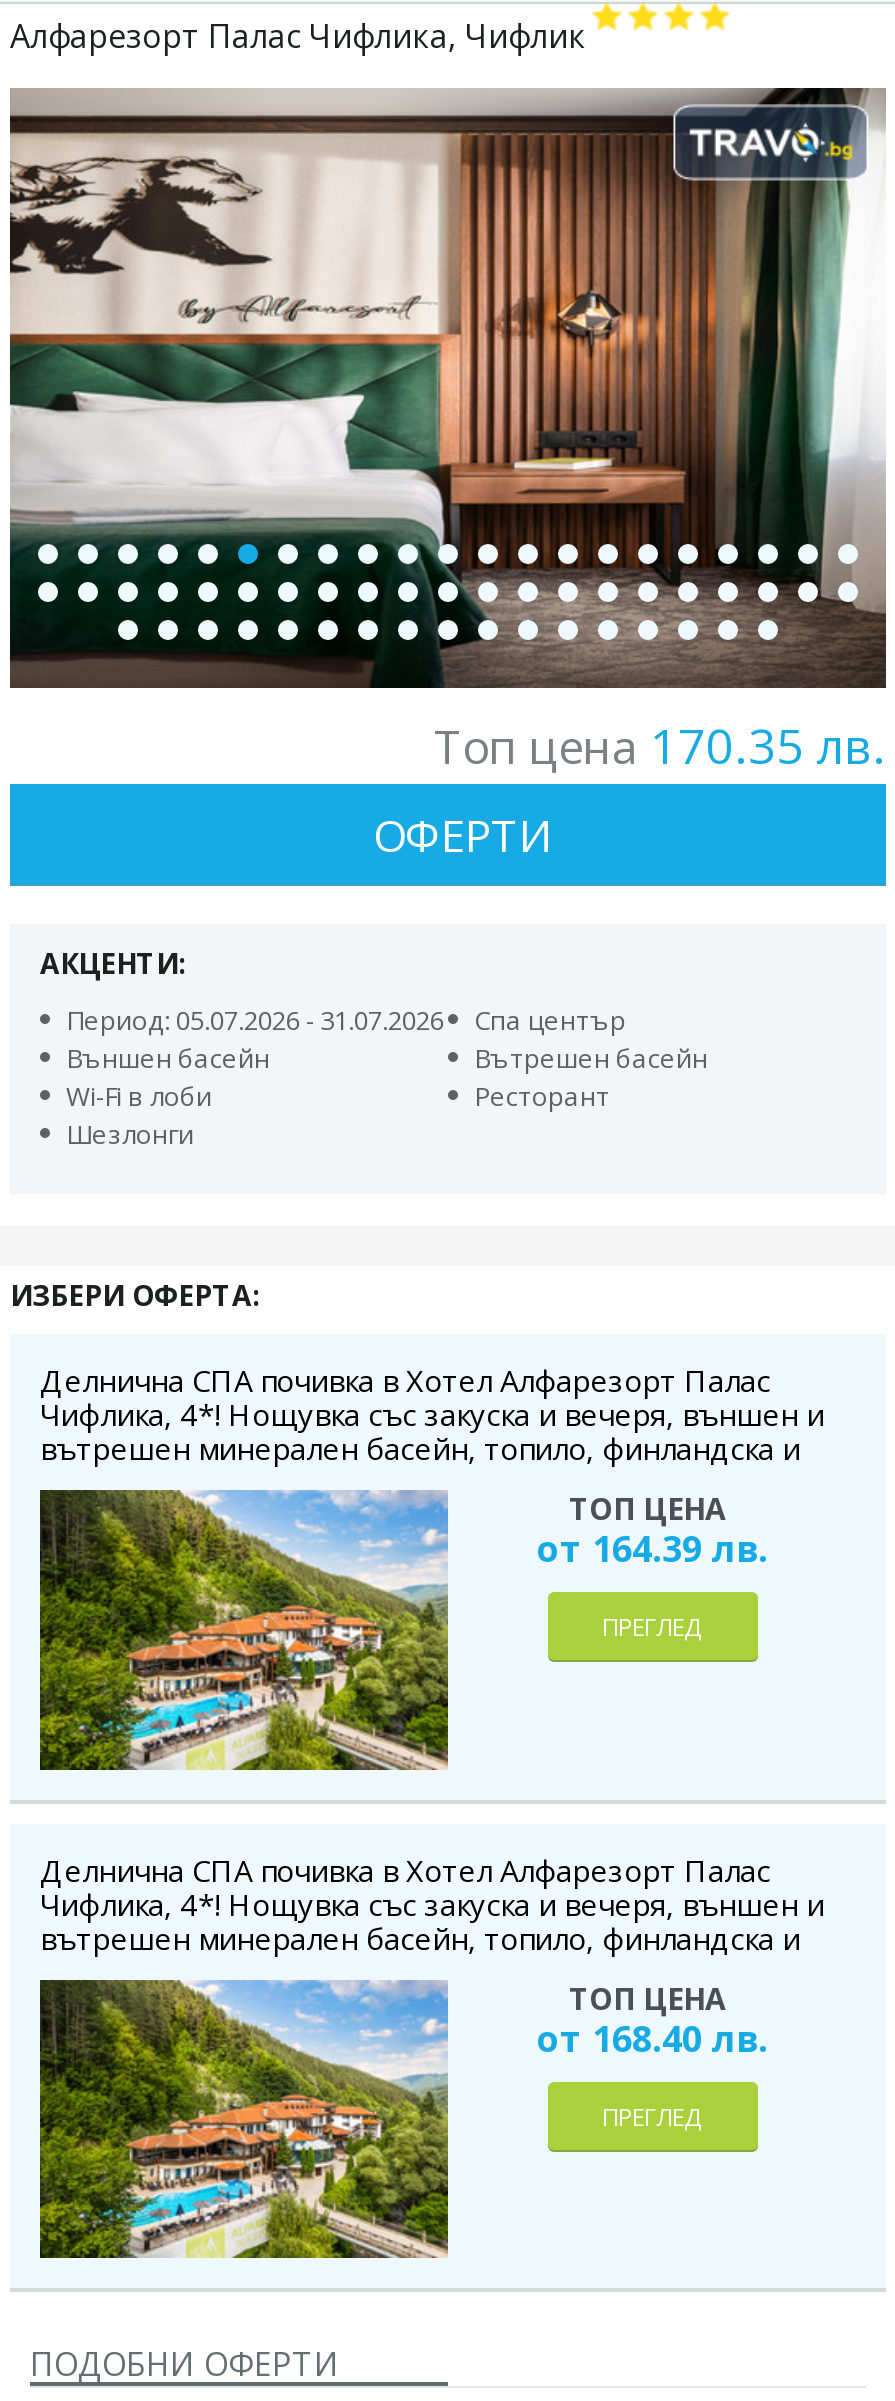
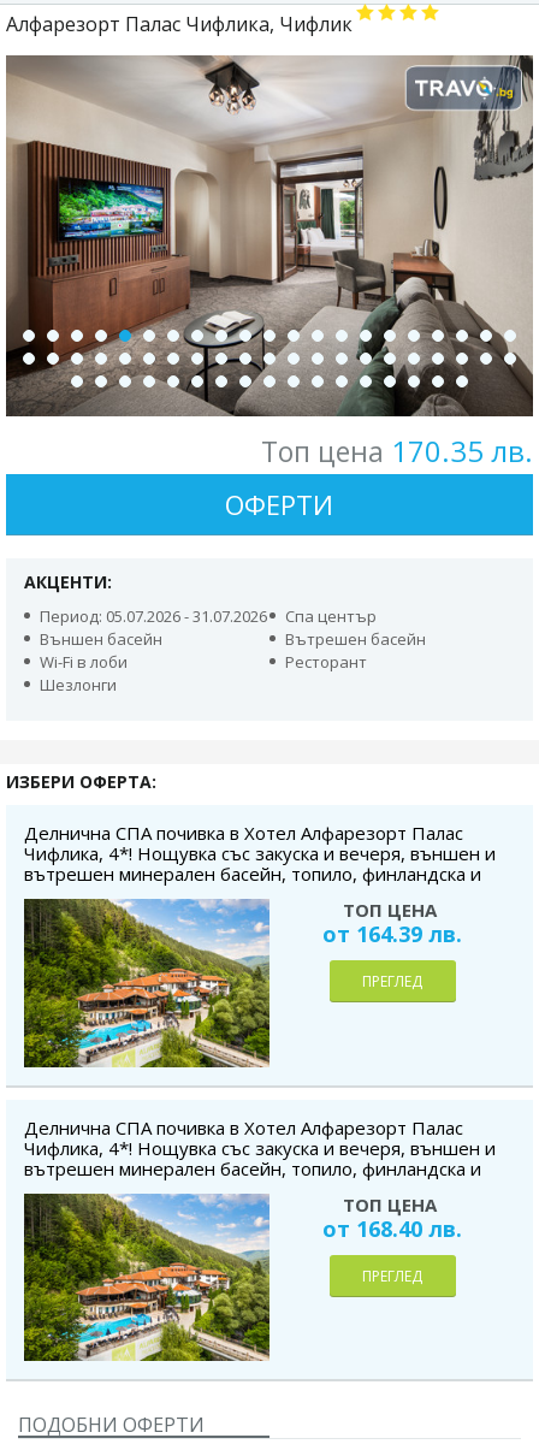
[8,88,886,690] [image] -> [5,55,534,418] [image]

